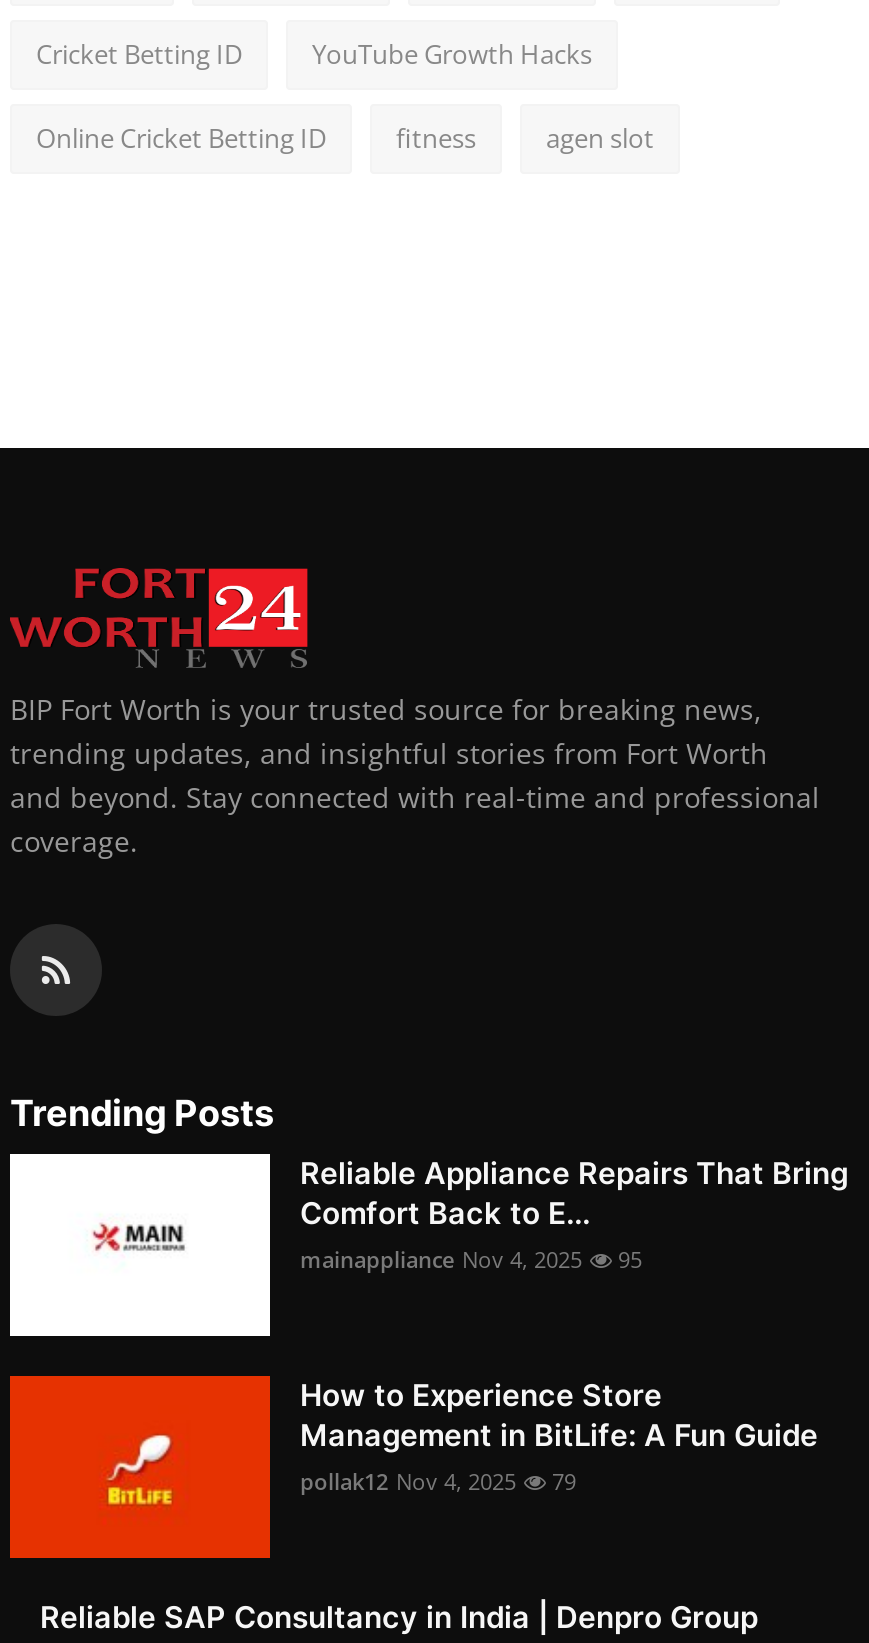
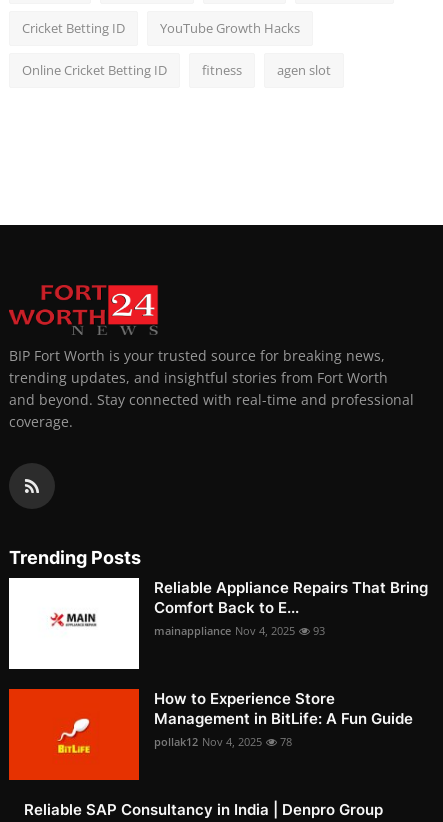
[300,1245,642,1275] mainappliance Nov 4, 2025 95 -> [154,623,325,638] mainappliance Nov 4, 2025 93
[300,1467,576,1497] pollak12 Nov 4, 2025 79 -> [154,734,292,749] pollak12 Nov 4, 2025 78

